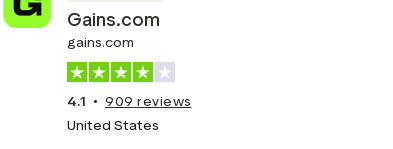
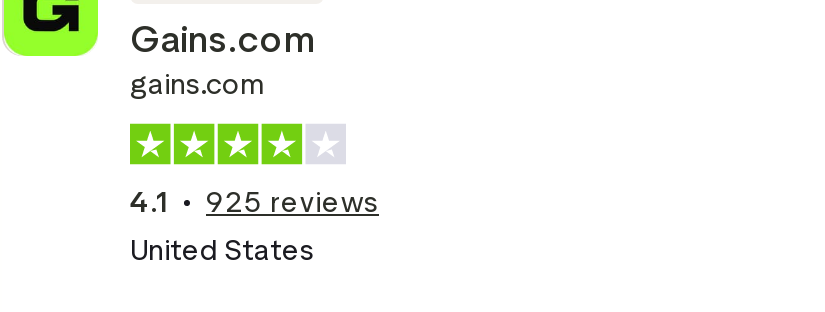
[67,93,191,110] 4.1 909 reviews -> [130,186,379,220] 4.1 925 reviews

